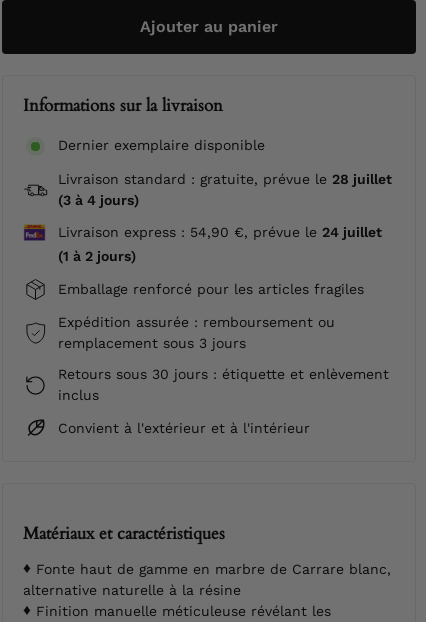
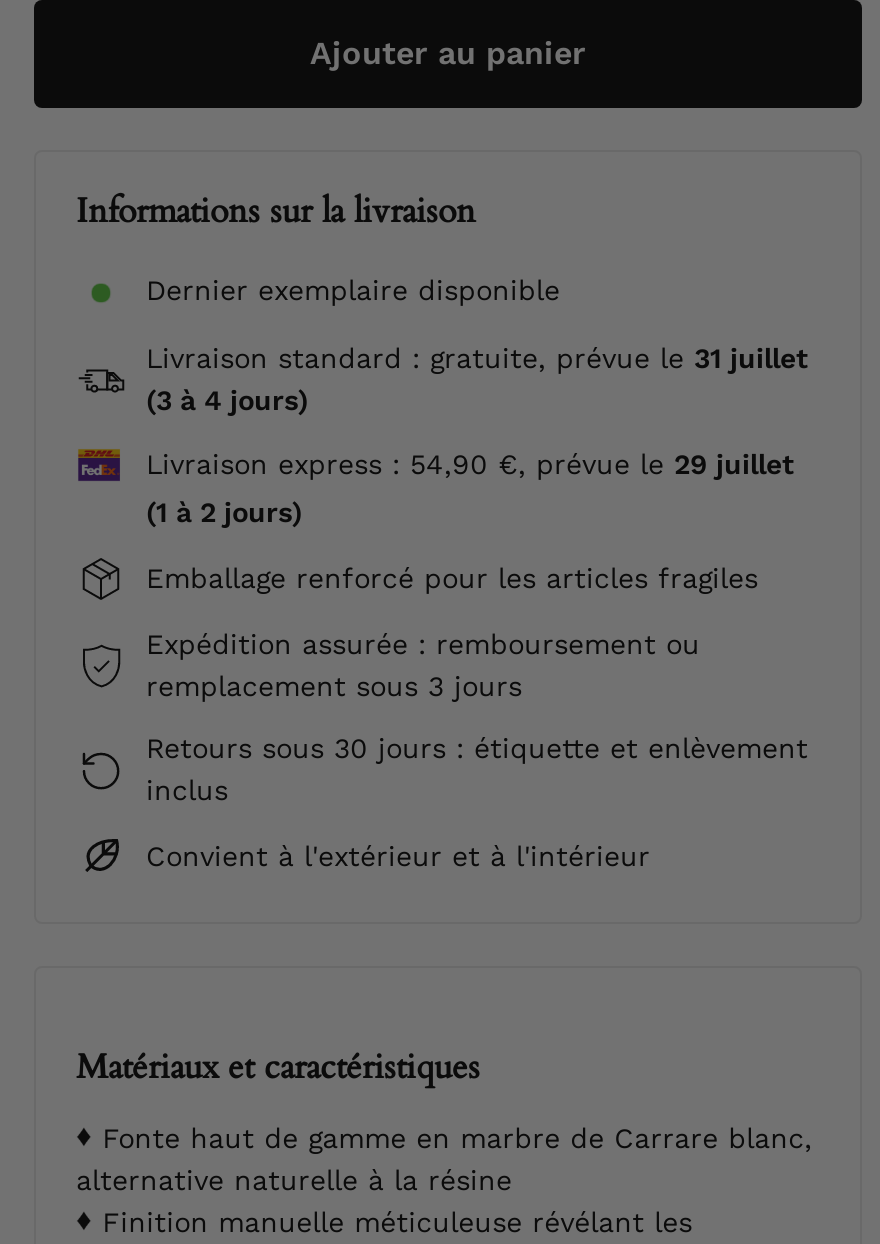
[58,171,392,187] Livraison standard : gratuite, prévue le 28 juillet -> [146,342,808,374] Livraison standard : gratuite, prévue le 31 juillet
[58,224,382,240] Livraison express : 54,90 €, prévue le 24 juillet -> [146,448,794,480] Livraison express : 54,90 €, prévue le 29 juillet

